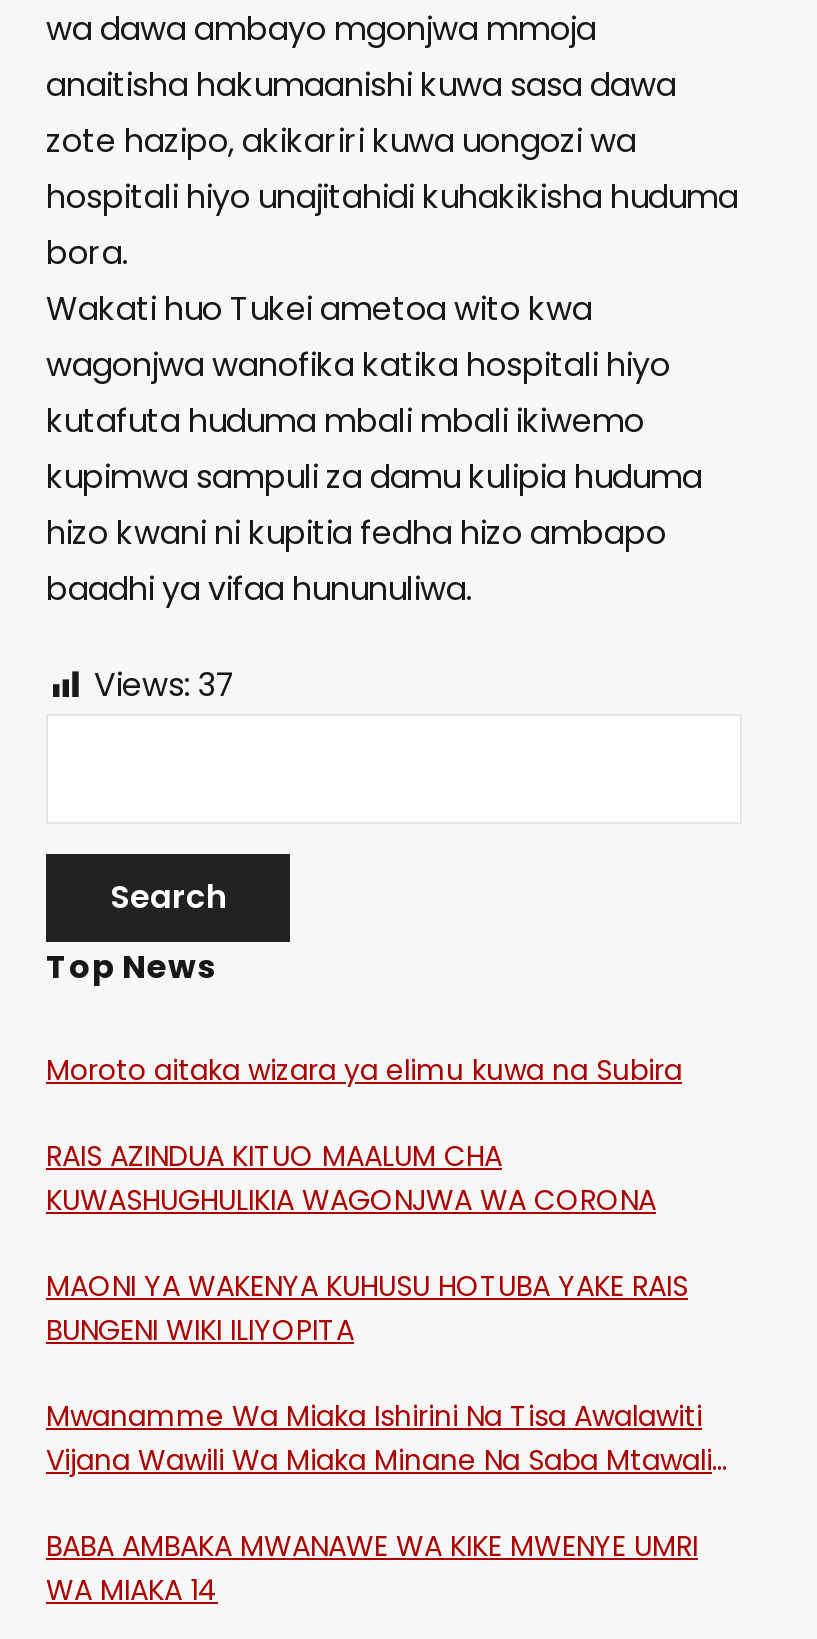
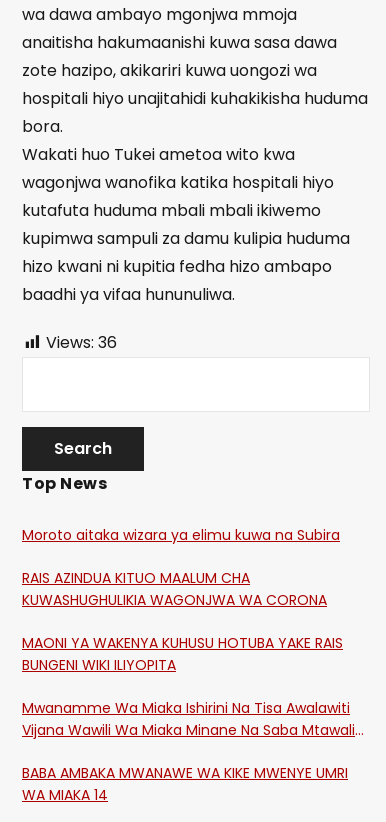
[94,662,236,708] Views: 37 -> [46,331,117,354] Views: 36

